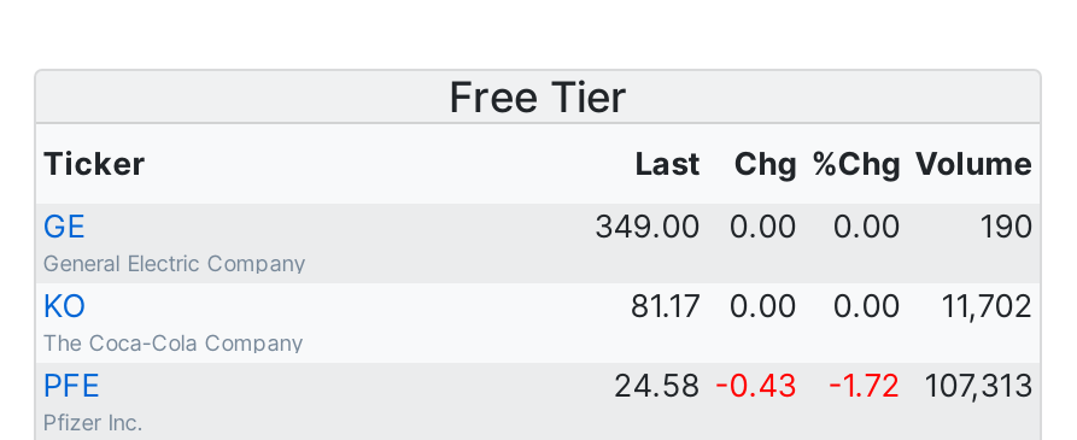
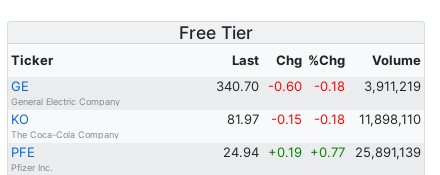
[594,206,1033,245] 349.00 | 0.00 | 0.00 | 190 -> [216,78,421,94] 340.70 -0.60 | -0.18 | 3,911,219
[630,286,700,324] 81.17 -> [227,111,259,127] 81.97
[729,286,796,324] 0.00 -> [271,111,302,127] -0.15
[833,286,900,324] 0.00 -> [314,111,345,127] -0.18
[941,286,1033,324] 11,702 -> [359,111,421,127] 11,898,110
[613,365,1033,404] 24.58 -0.43 | -1.72 | 107,313 -> [223,144,421,160] 24.94 +0.19 +0.77 | 25,891,139

